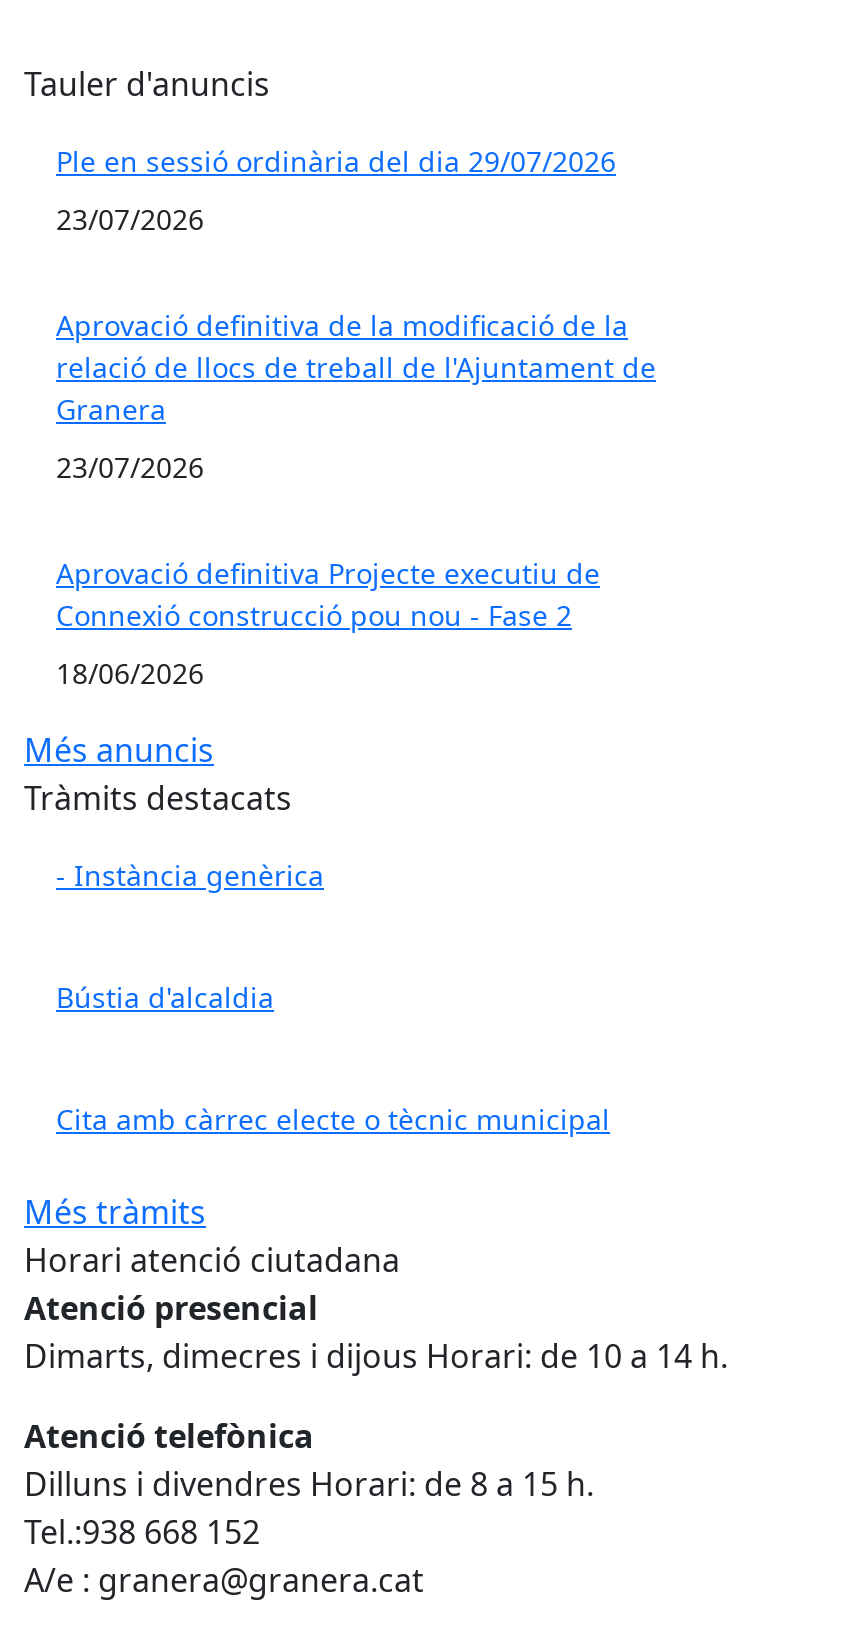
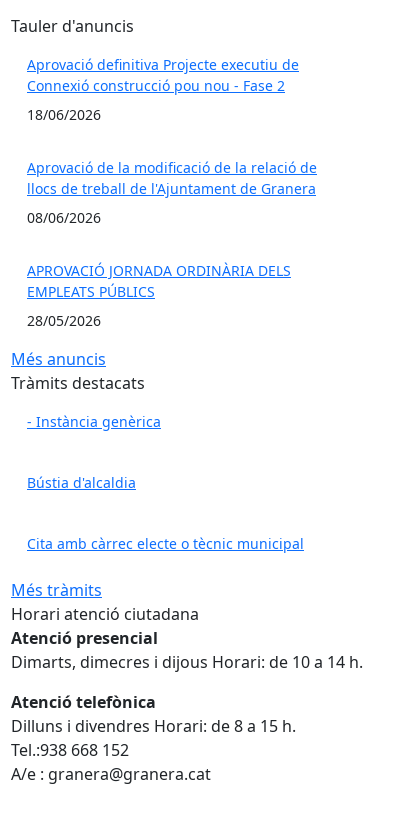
[56,141,656,485] Ple en sessió ordinària del dia 29/07/2026 | 23/07/2026 | Aprovació definitiva de la modificació de la | relació de llocs de treball de l'Ajuntament de | Granera | 23/07/2026 -> none
moved [56,553,600,691] -> [27,54,299,123]: Aprovació definitiva Projecte executiu de | Connexió construcció pou nou - Fase 2 | 18/06/2026
none -> [27,157,317,329] Aprovació de la modificació de la relació de | llocs de treball de l'Ajuntament de Granera | 08/06/2026 | APROVACIÓ JORNADA ORDINÀRIA DELS | EMPLEATS PÚBLICS | 28/05/2026

